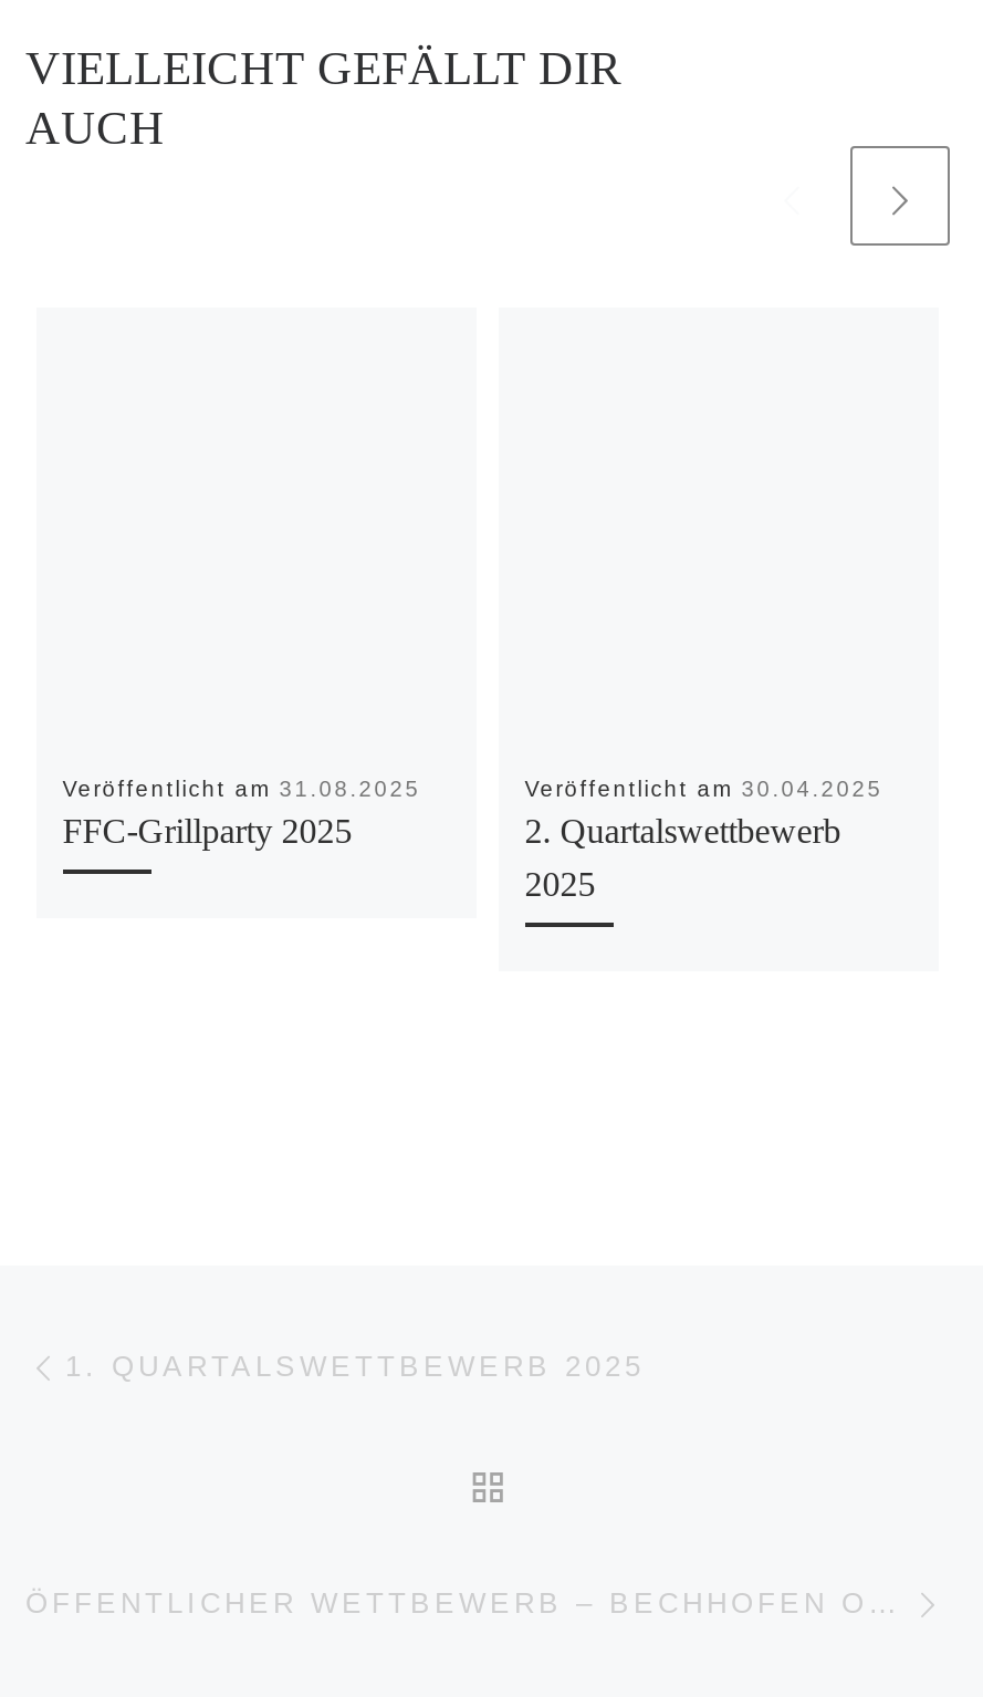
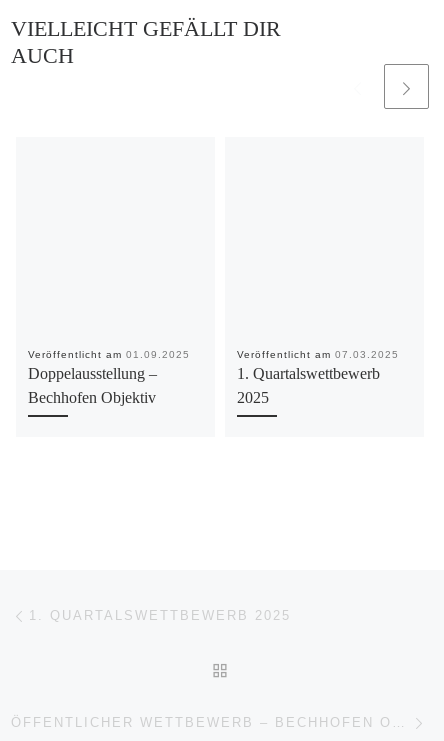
[62,777,421,853] Veröffentlicht am 31.08.2025 | FFC-Grillparty 2025 -> [28,349,190,407] Veröffentlicht am 01.09.2025 | Doppelausstellung – | Bechhofen Objektiv
[525,777,883,853] Veröffentlicht am 30.04.2025 | 2. Quartalswettbewerb -> [237,349,399,383] Veröffentlicht am 07.03.2025 | 1. Quartalswettbewerb

